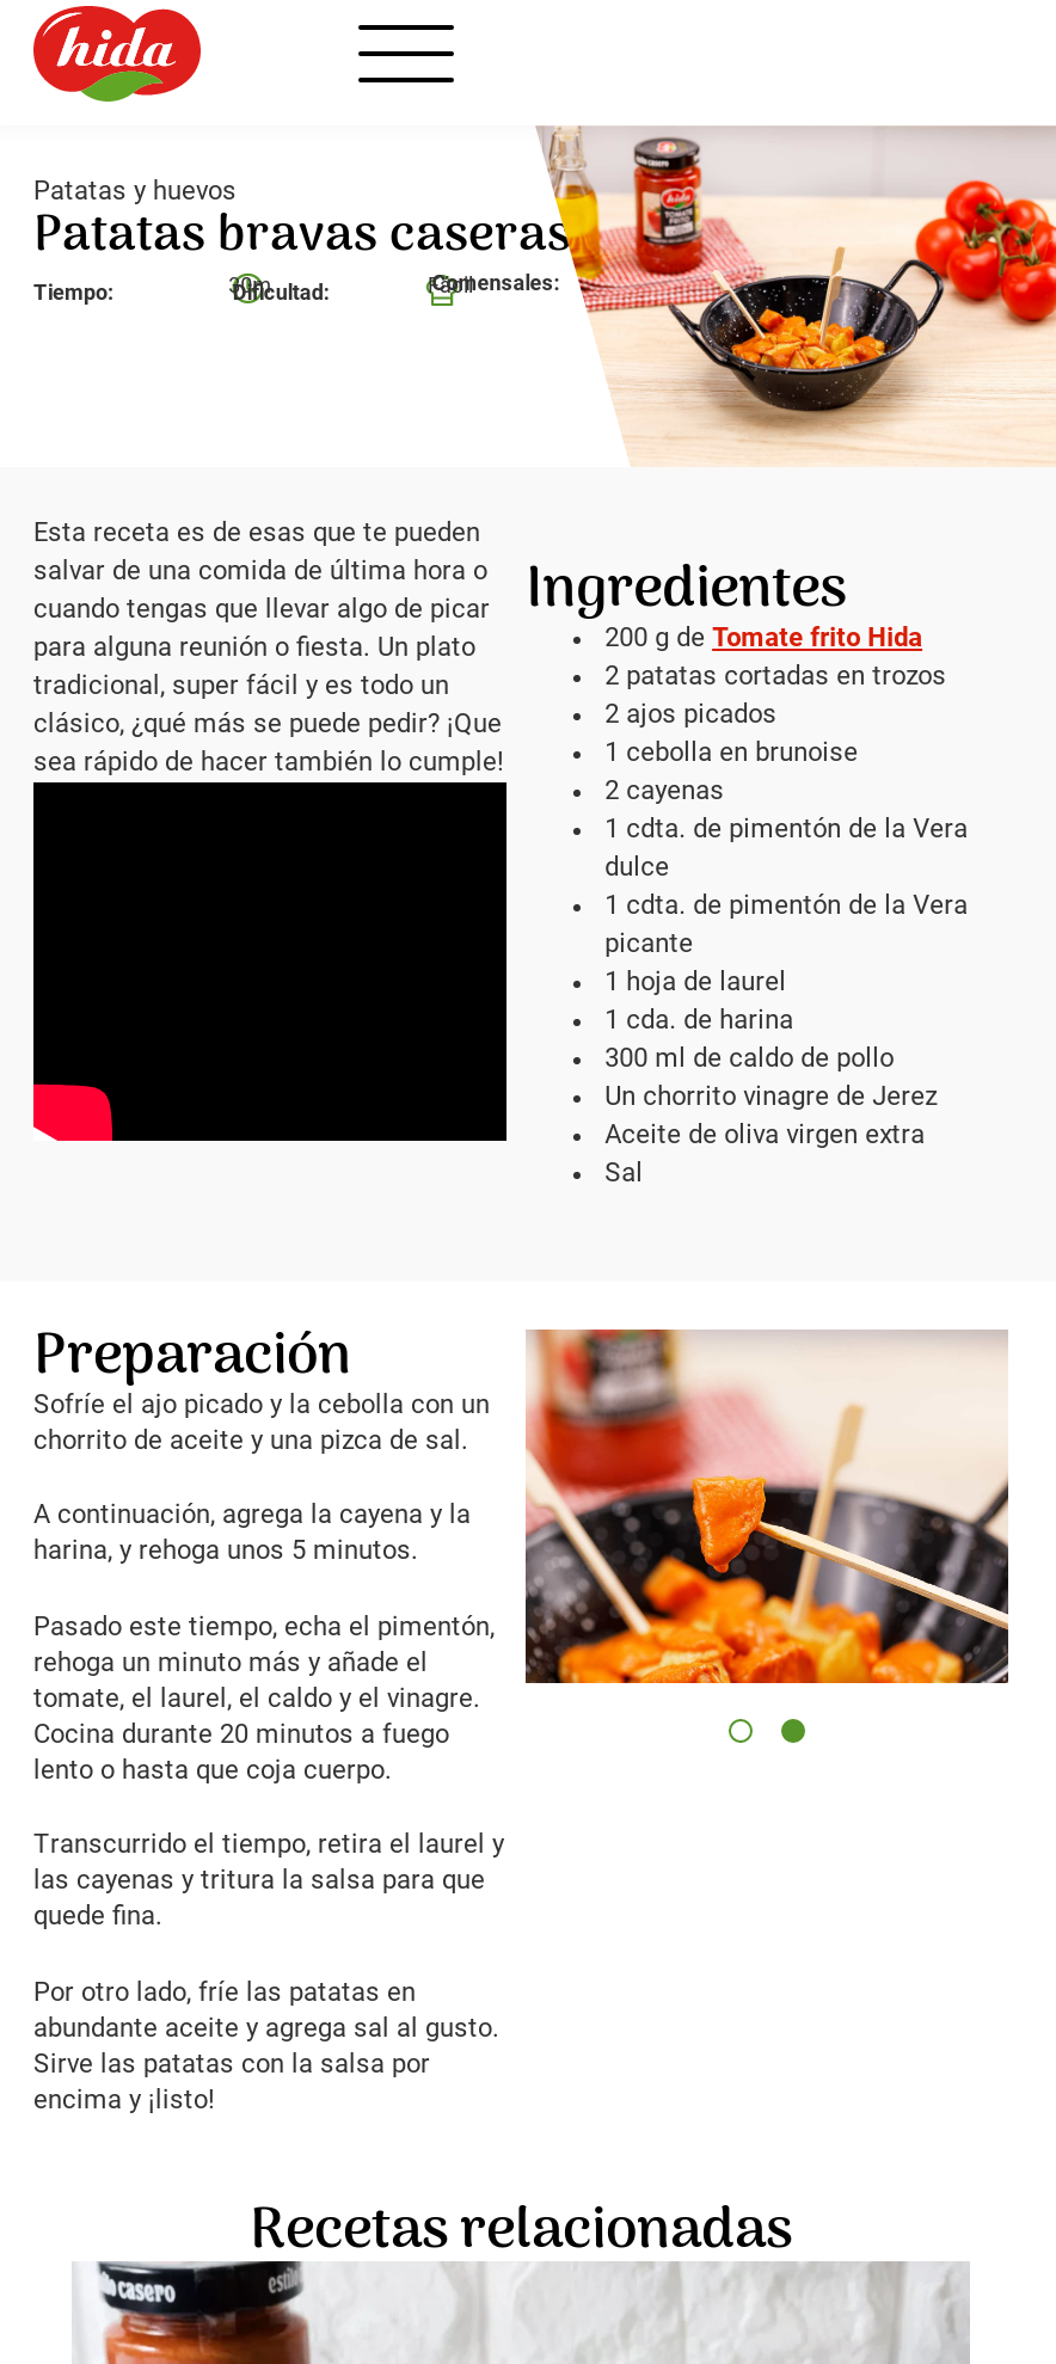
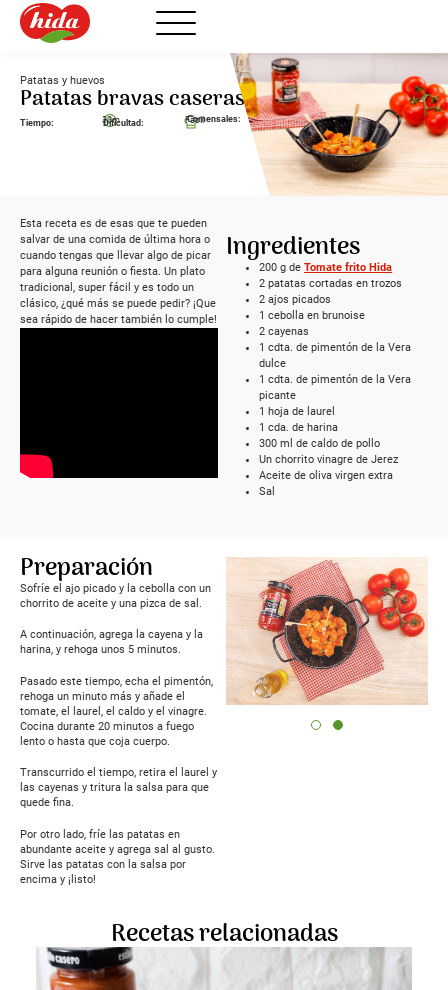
[523,1327,1011,1685] [image] -> [226,557,428,705] [image]

